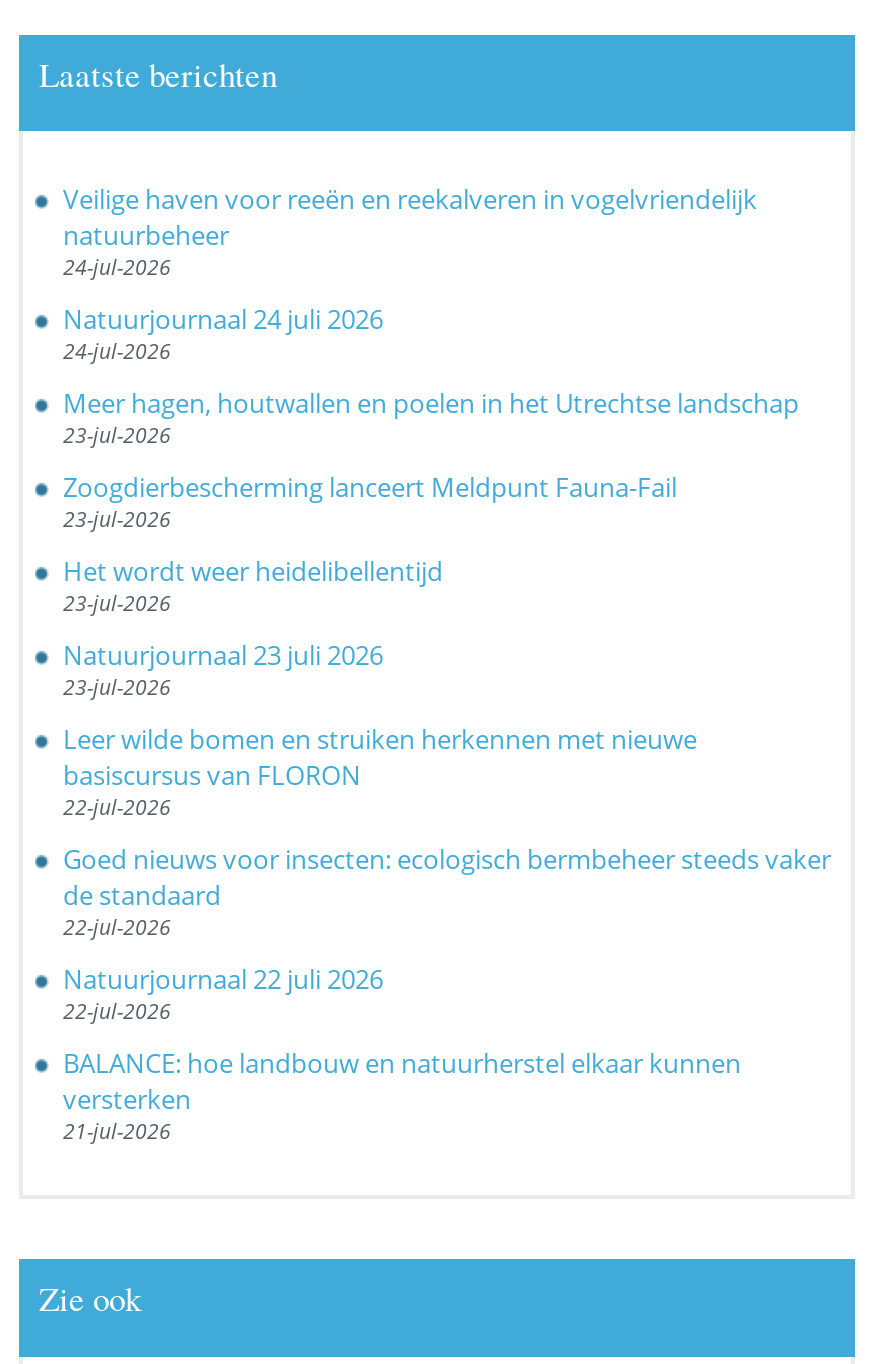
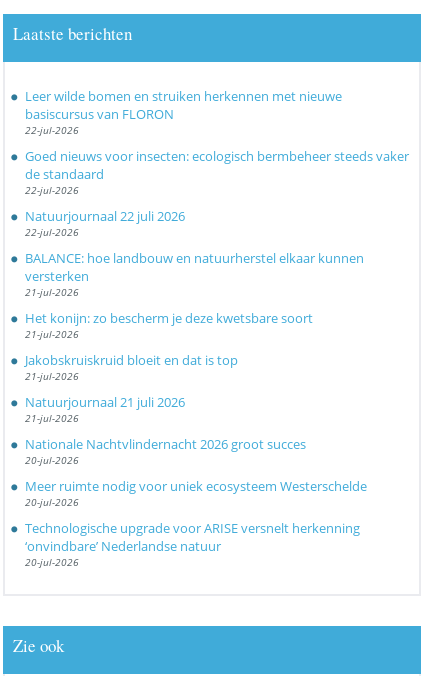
[63,182,799,702] Veilige haven voor reeën en reekalveren in vogelvriendelijk | natuurbeheer | 24-jul-2026 | Natuurjournaal 24 juli 2026 | 24-jul-2026 | Meer hagen, houtwallen en poelen in het Utrechtse landschap | 23-jul-2026 | Zoogdierbescherming lanceert Meldpunt Fauna-Fail | 23-jul-2026 | Het wordt weer heidelibellentijd | 23-jul-2026 | Natuurjournaal 23 juli 2026 | 23-jul-2026 -> none
moved [63,722,831,1146] -> [25,87,409,299]: Leer wilde bomen en struiken herkennen met nieuwe | basiscursus van FLORON | 22-jul-2026 | ... | versterken | 21-jul-2026
none -> [25,309,367,569] Het konijn: zo bescherm je deze kwetsbare soort | 21-jul-2026 | Jakobskruiskruid bloeit en dat is top | 21-jul-2026 | Natuurjournaal 21 juli 2026 | 21-jul-2026 | Nationale Nachtvlindernacht 2026 groot succes | 20-jul-2026 | Meer ruimte nodig voor uniek ecosysteem Westerschelde | 20-jul-2026 | Technologische upgrade voor ARISE versnelt herkenning | ‘onvindbare’ Nederlandse natuur | 20-jul-2026

